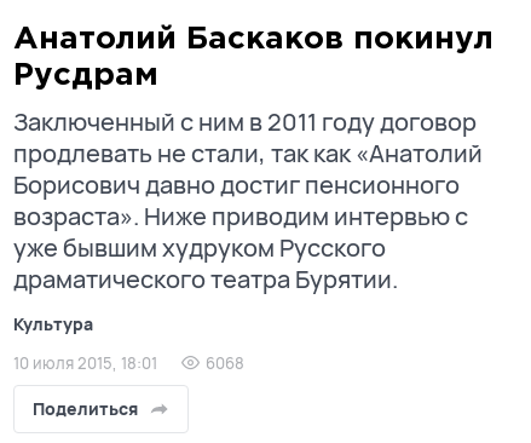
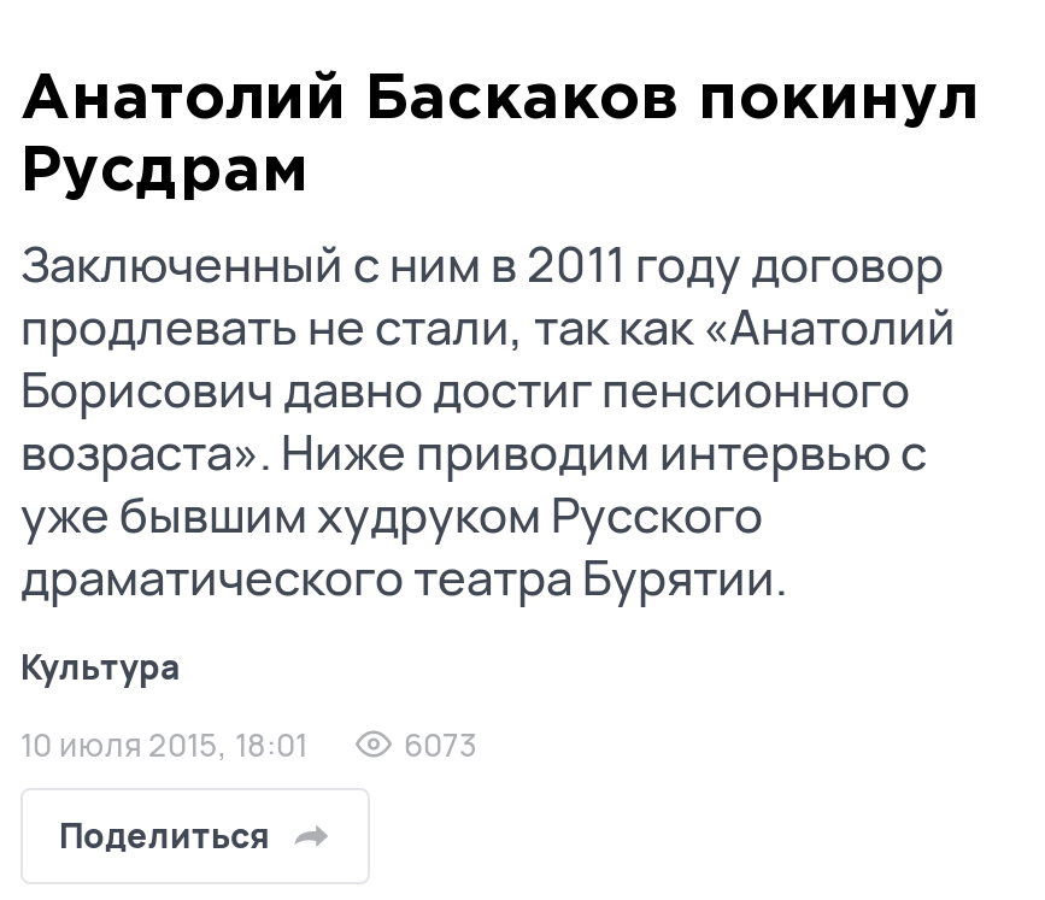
[206,352,244,374] 6068 -> [404,723,476,766] 6073

